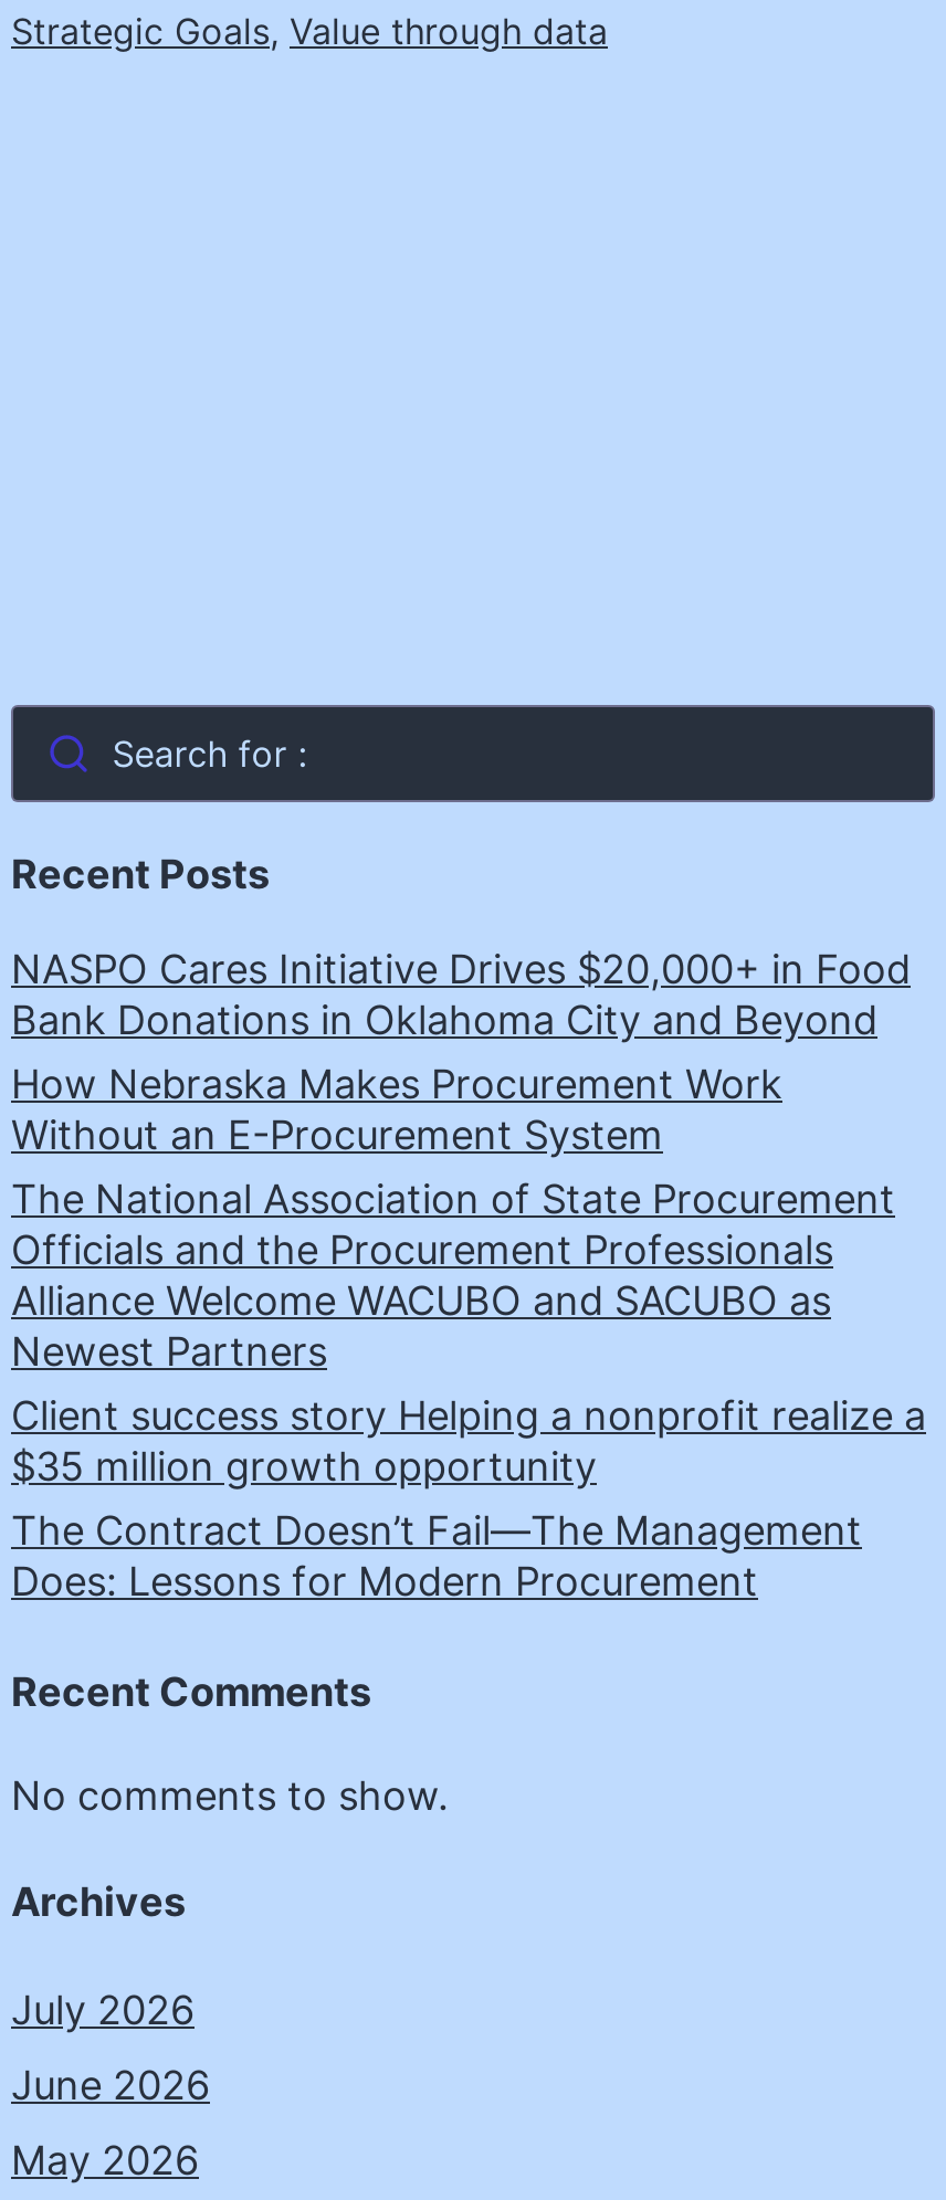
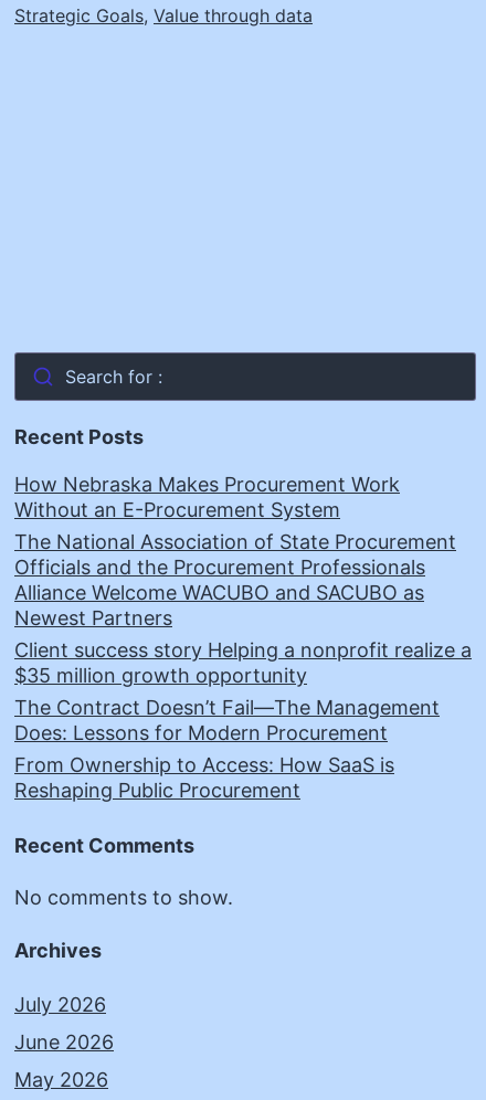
[11,947,911,1044] NASPO Cares Initiative Drives $20,000+ in Food | Bank Donations in Oklahoma City and Beyond -> none
moved [11,1062,926,1606] -> [14,473,472,745]: How Nebraska Makes Procurement Work | Without an E-Procurement System | The National Association of State Procurement | ... | The Contract Doesn’t Fail—The Management | Does: Lessons for Modern Procurement
none -> [14,754,394,802] From Ownership to Access: How SaaS is | Reshaping Public Procurement

